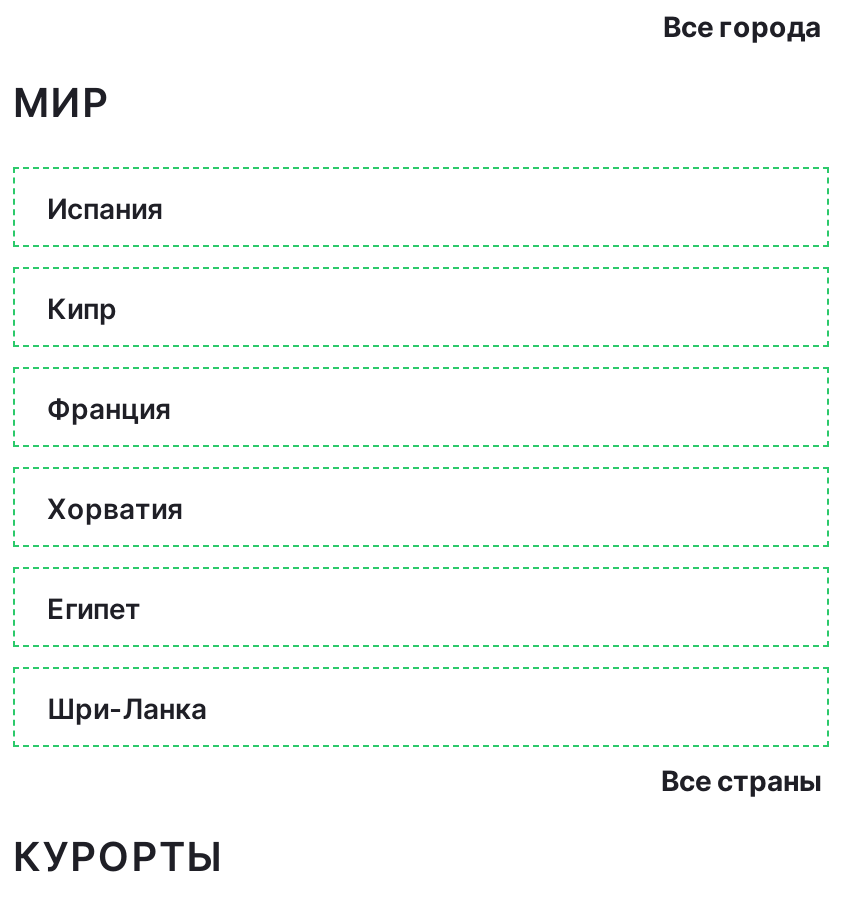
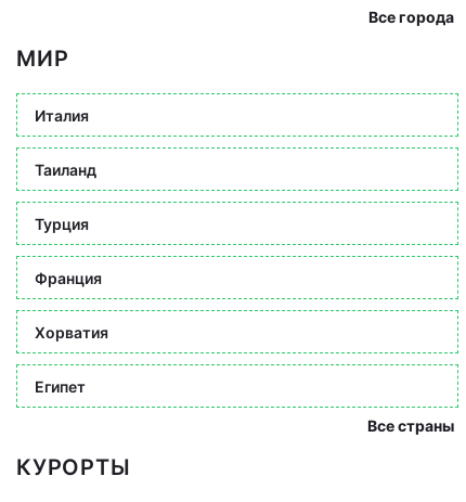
[47,190,163,324] Испания | Кипр -> [35,106,96,233] Италия | Таиланд | Турция
moved [47,390,183,624] -> [35,268,108,395]: Франция | Хорватия | Египет
[47,690,207,724] Шри-Ланка -> none

